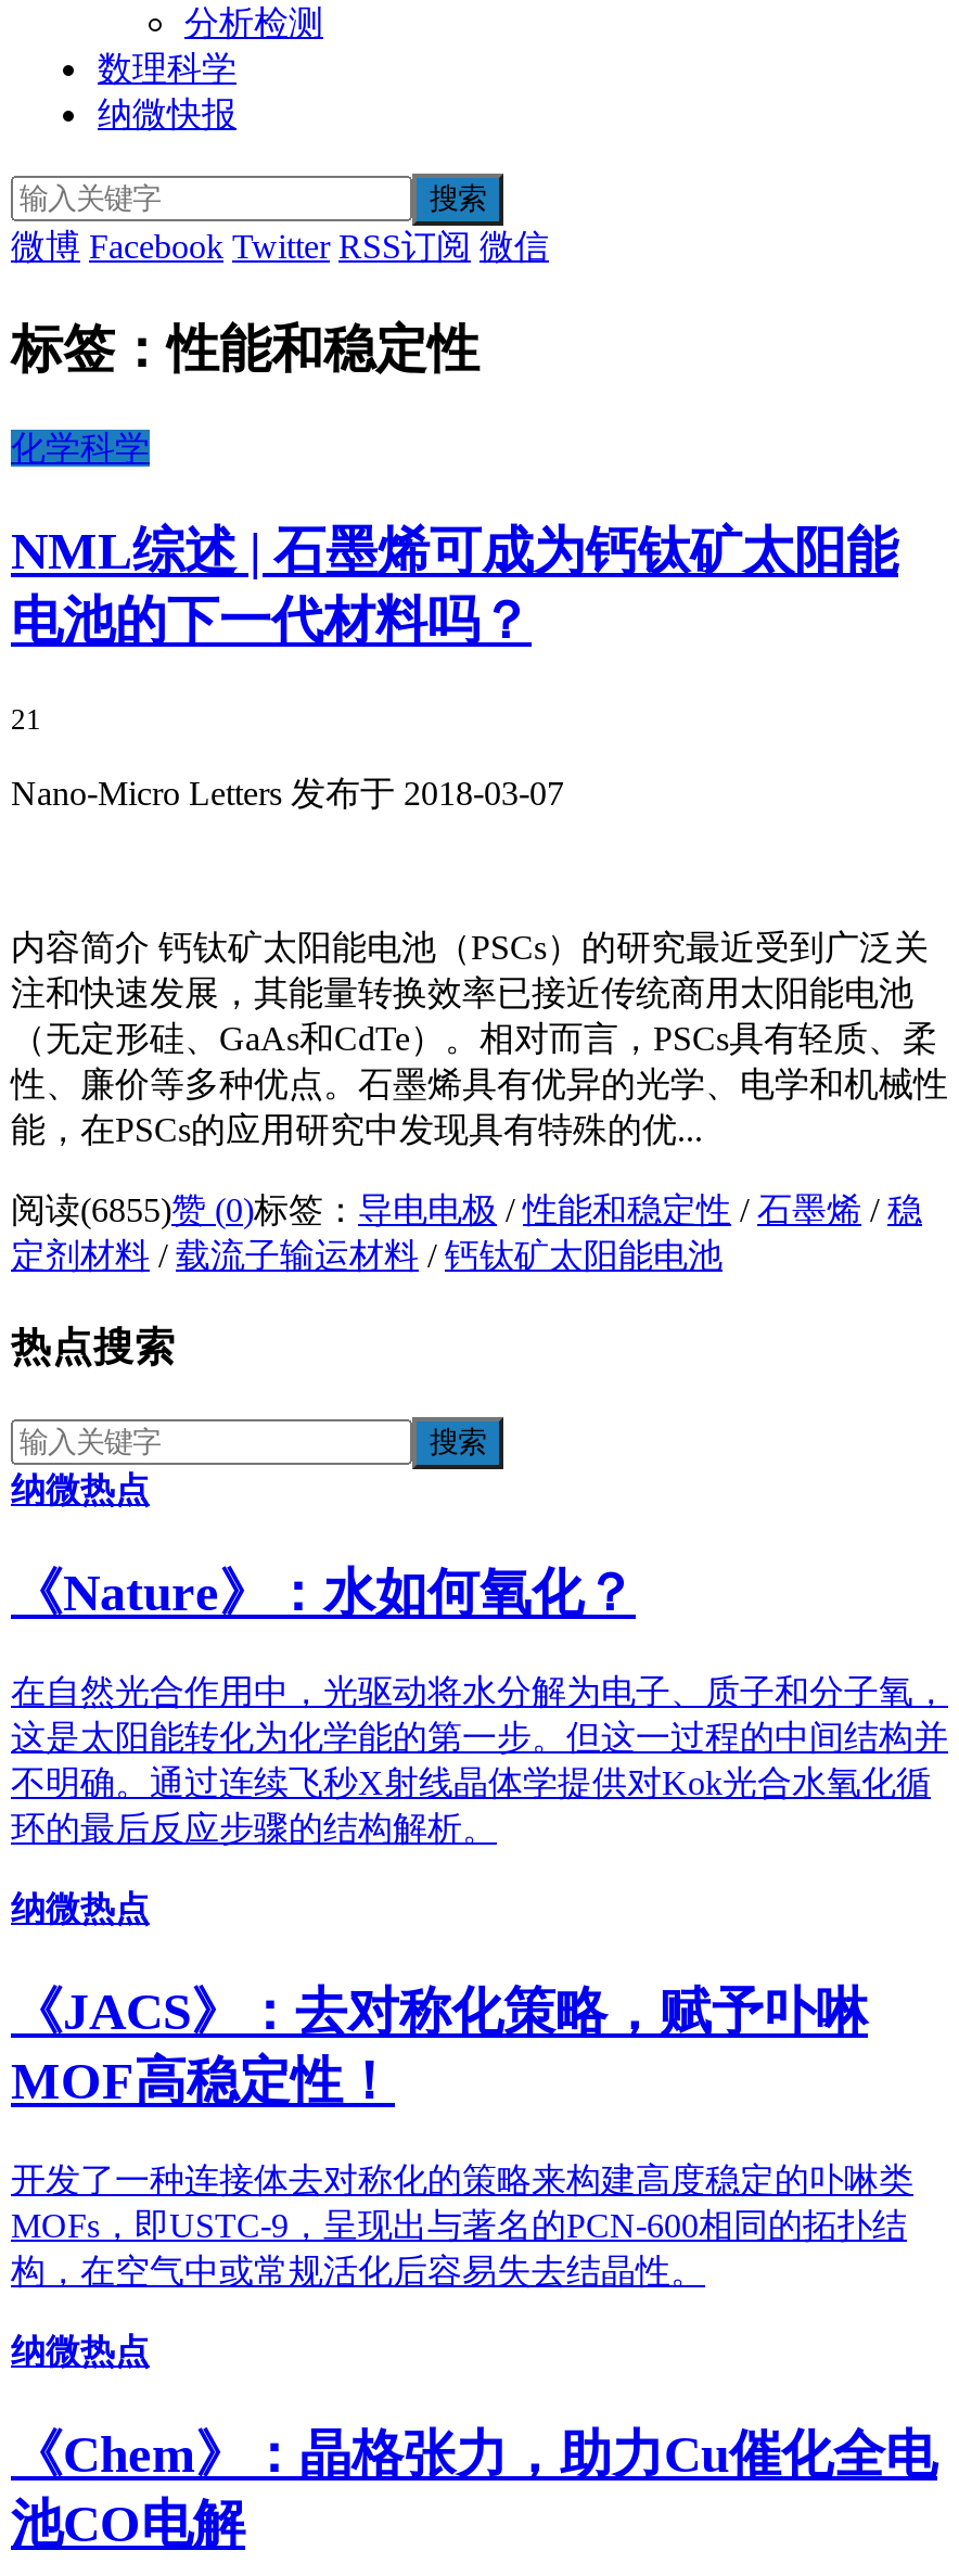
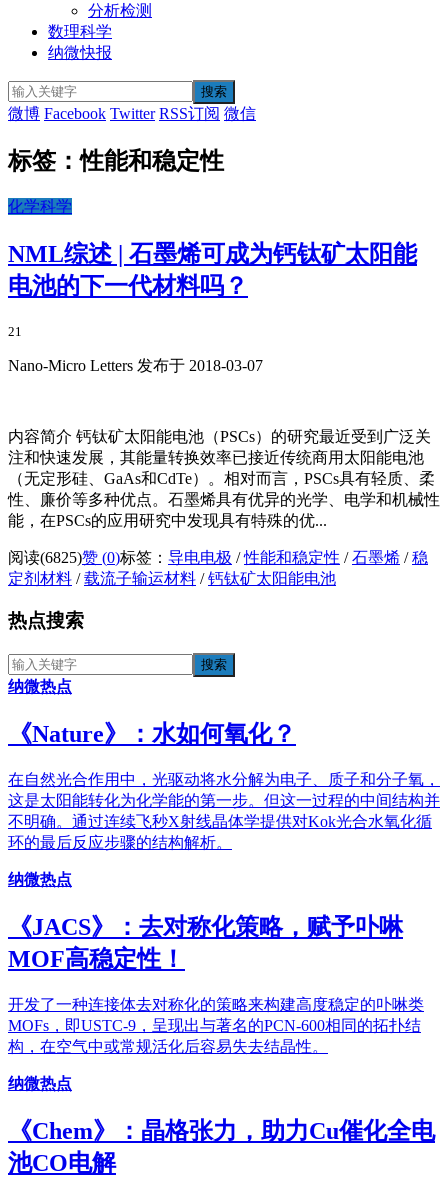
[11,1191,922,1227] 阅读(6855)赞 (0)标签：导电电极/性能和稳定性/石墨烯/稳 -> [8,549,428,566] 阅读(6825)赞 (0)标签：导电电极/性能和稳定性/石墨烯/稳

